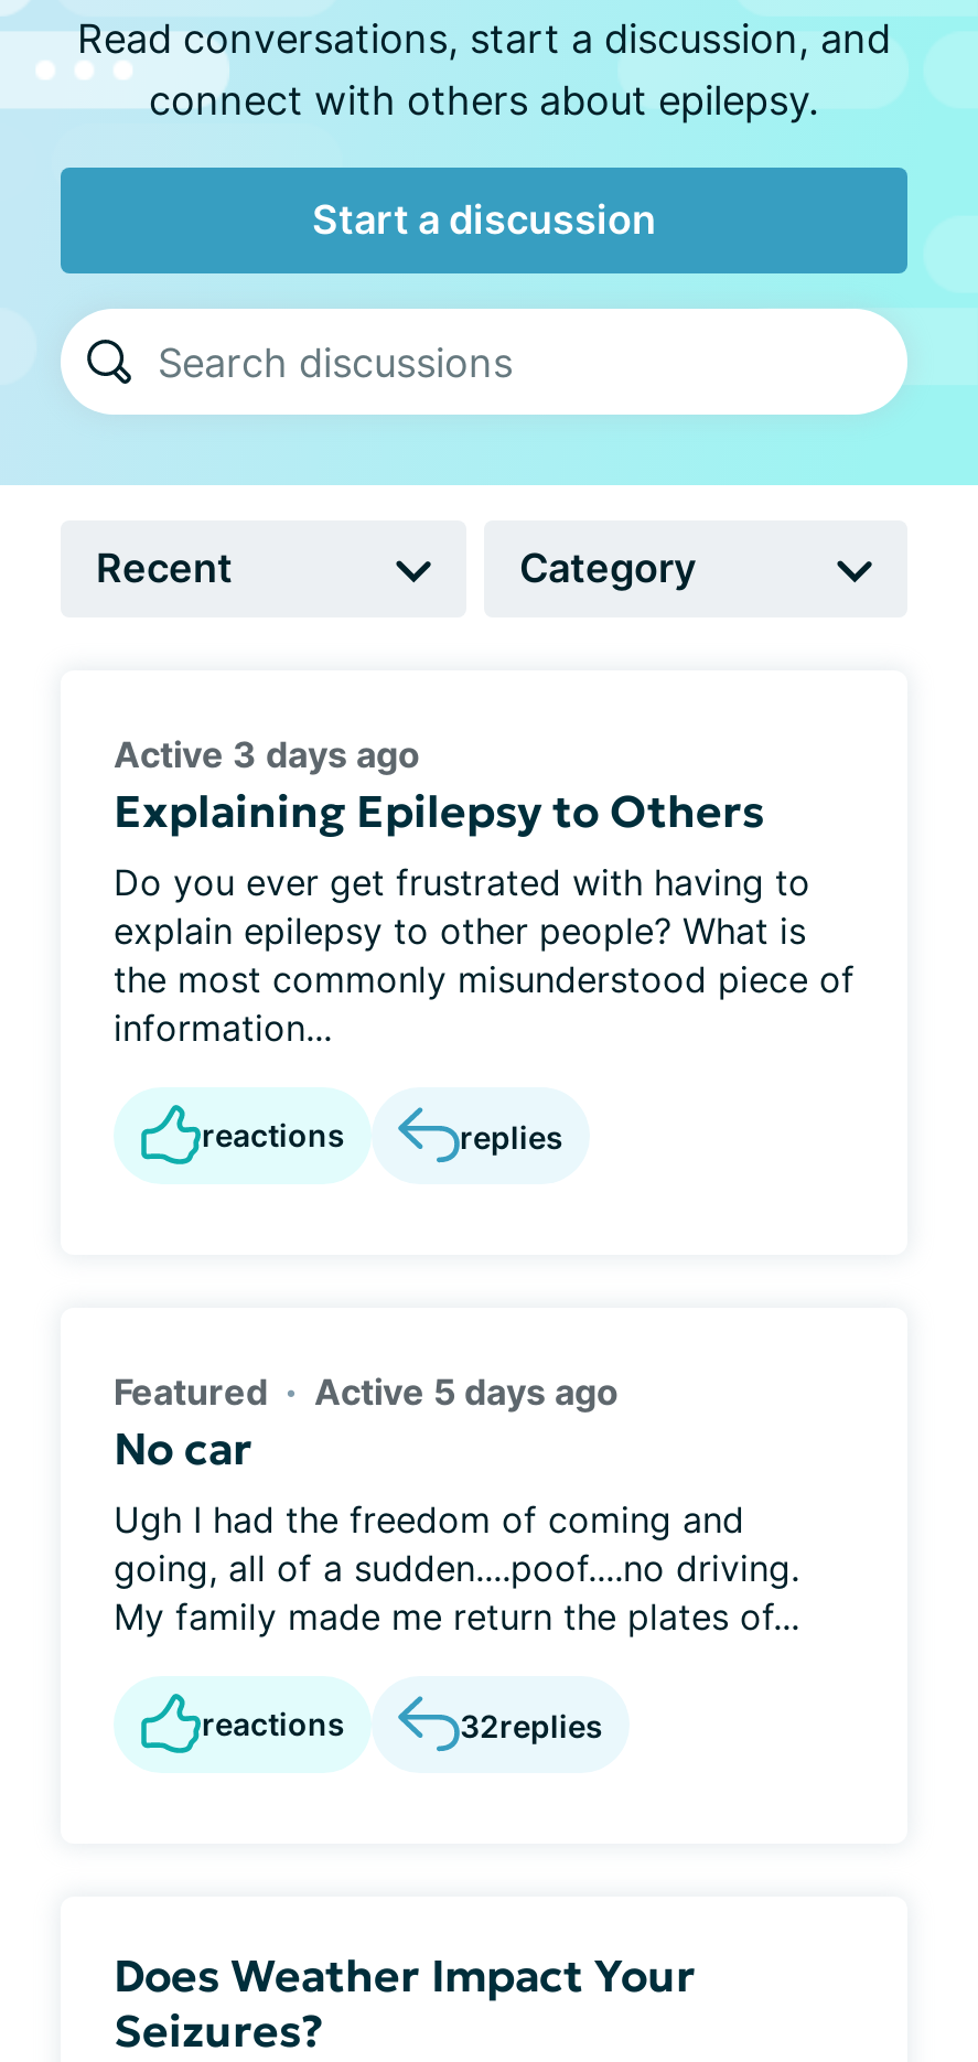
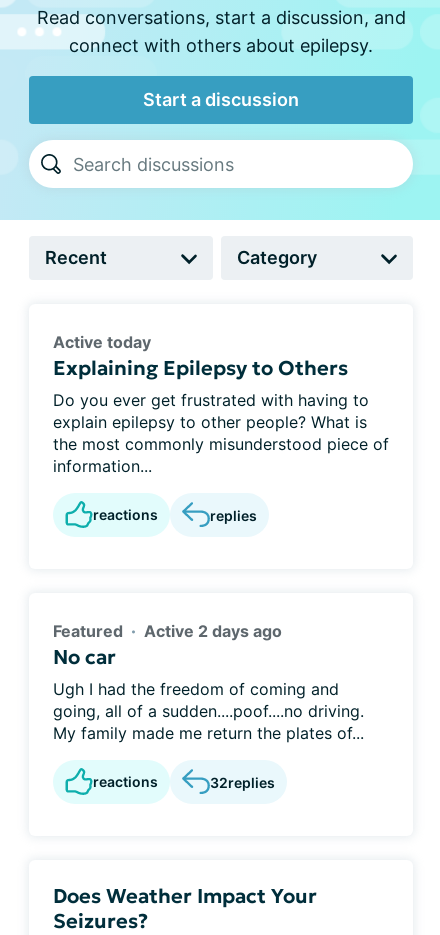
[114,732,420,776] Active 3 days ago -> [53,332,151,352] Active today
[314,1370,619,1414] Active 5 days ago -> [144,621,282,641] Active 2 days ago

